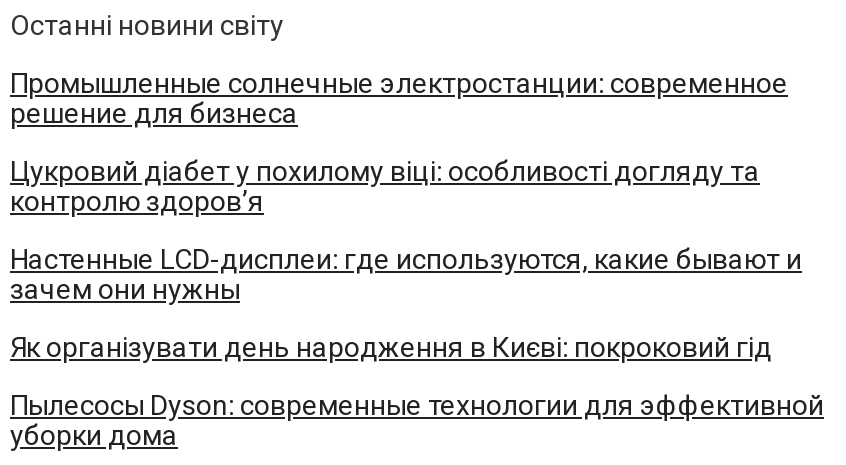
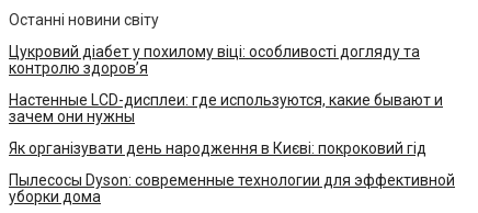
[10,67,788,129] Промышленные солнечные электростанции: современное | решение для бизнеса -> none

